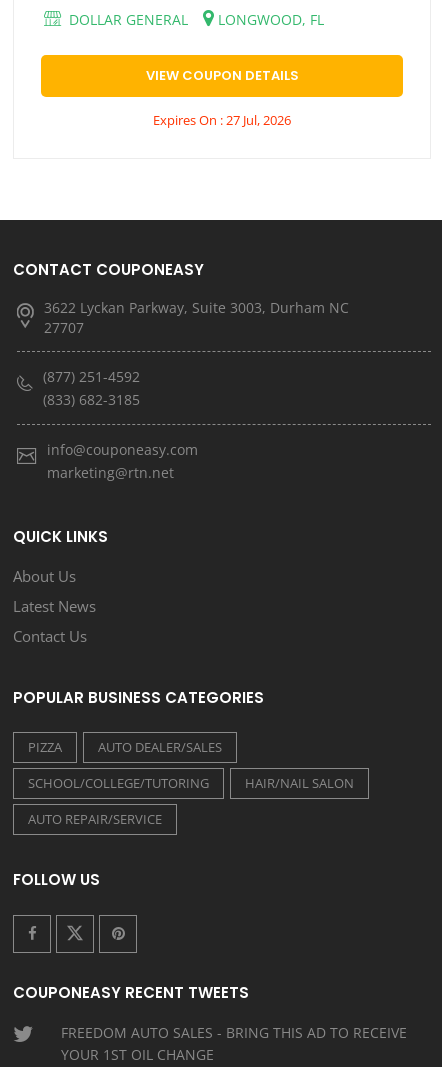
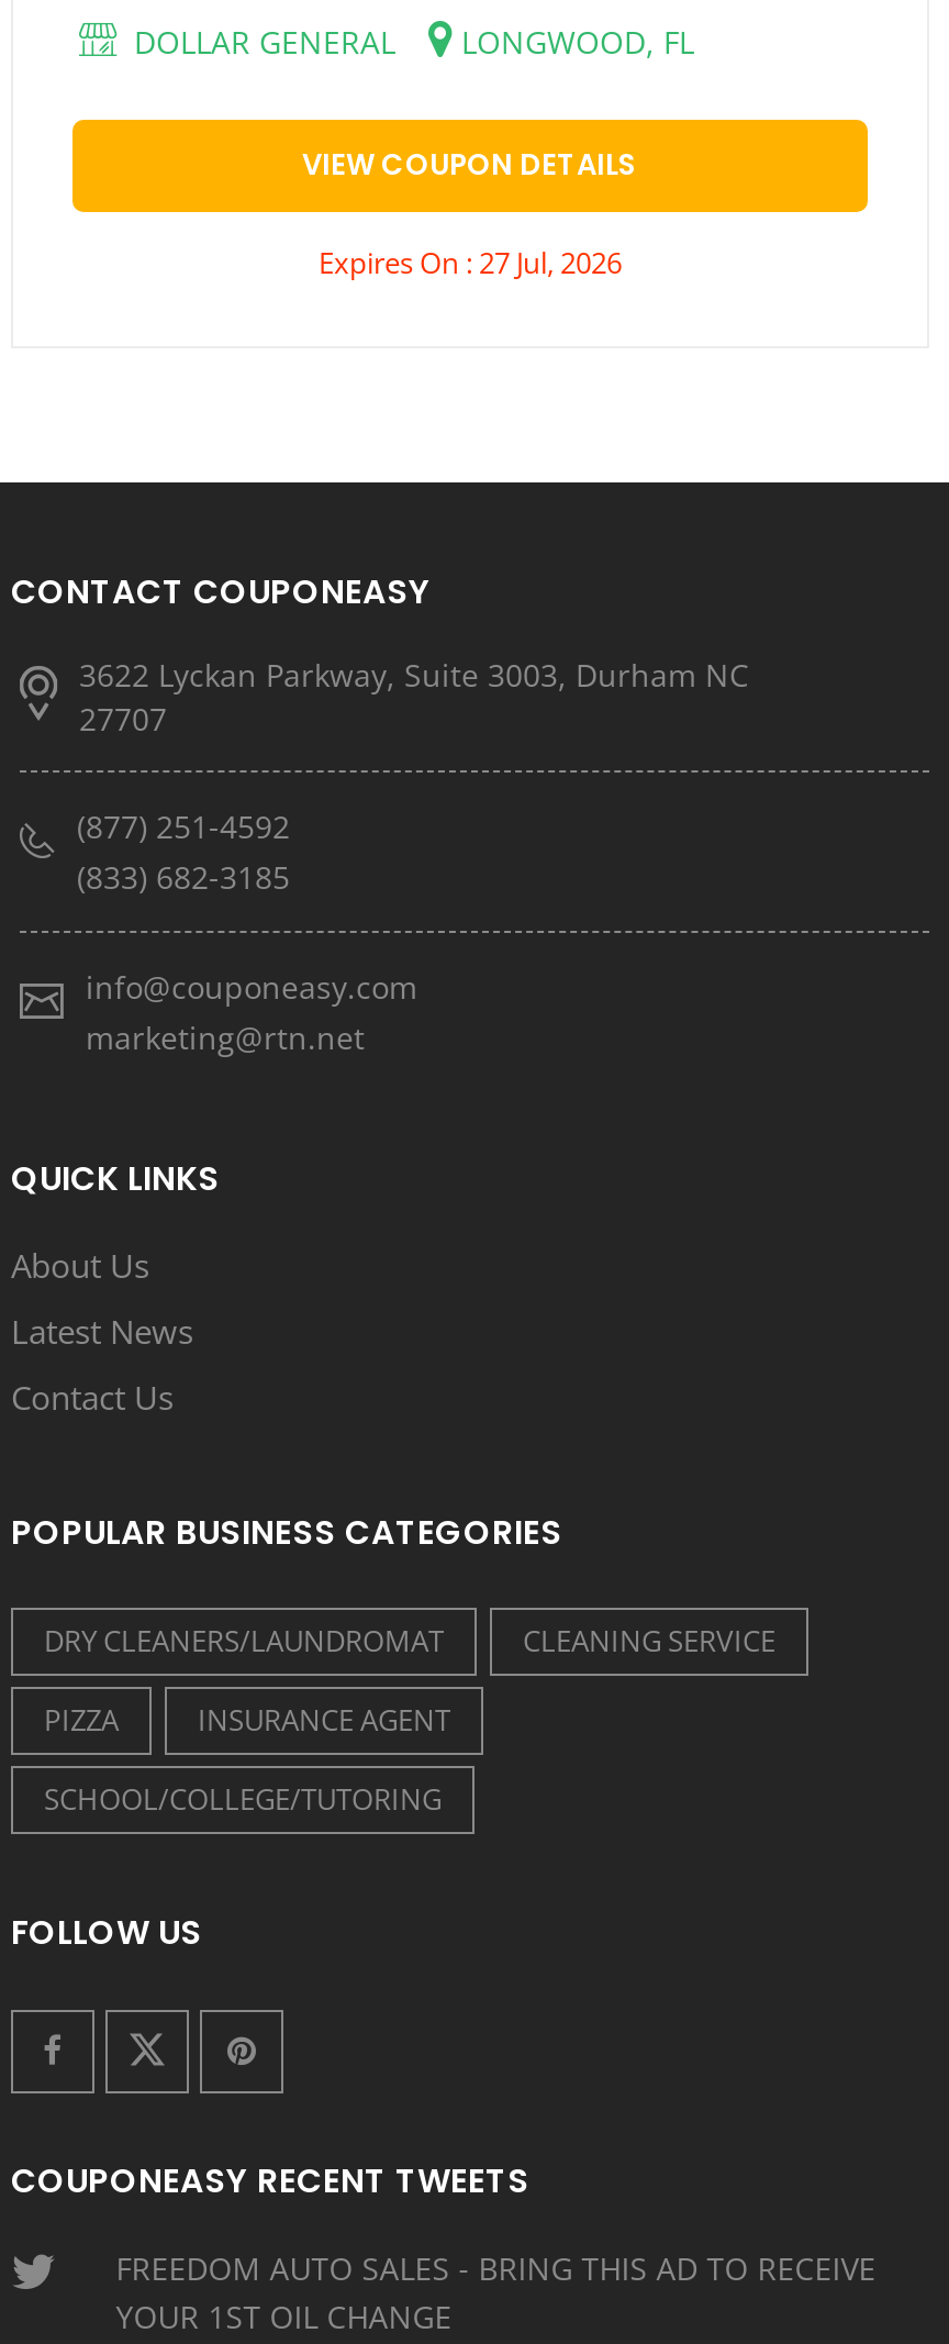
none -> [44,1621,775,1661] DRY CLEANERS/LAUNDROMAT | CLEANING SERVICE
moved [28,738,209,792] -> [44,1700,442,1819]: PIZZA | SCHOOL/COLLEGE/TUTORING
[98,738,222,756] AUTO DEALER/SALES -> [198,1700,450,1740] INSURANCE AGENT
[28,774,354,828] HAIR/NAIL SALON | AUTO REPAIR/SERVICE -> none

